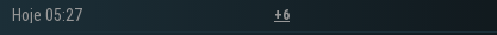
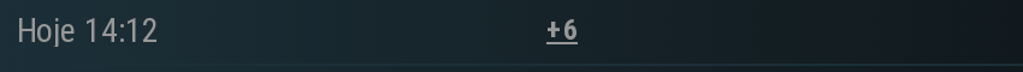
[12,6,82,25] Hoje 05:27 -> [17,11,159,50] Hoje 14:12

